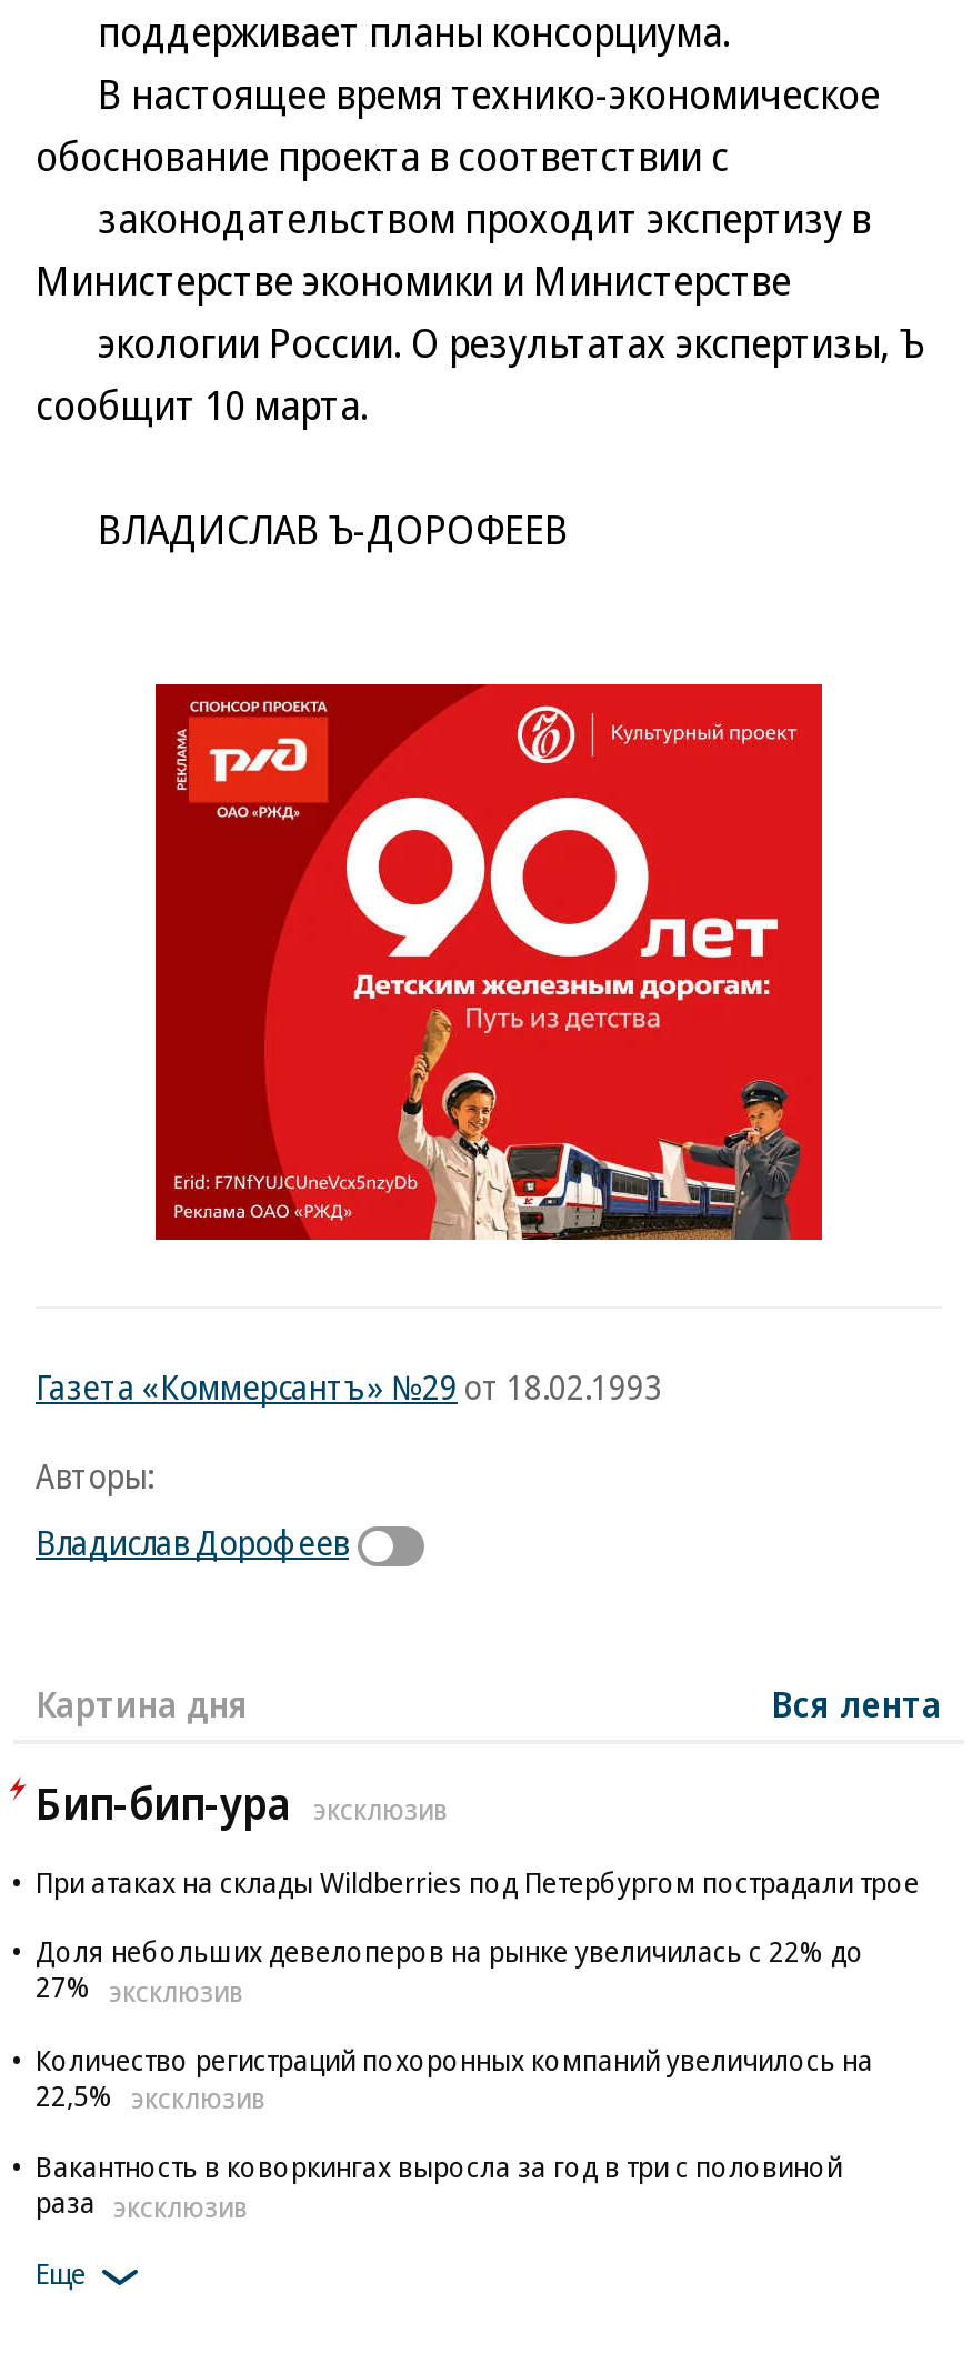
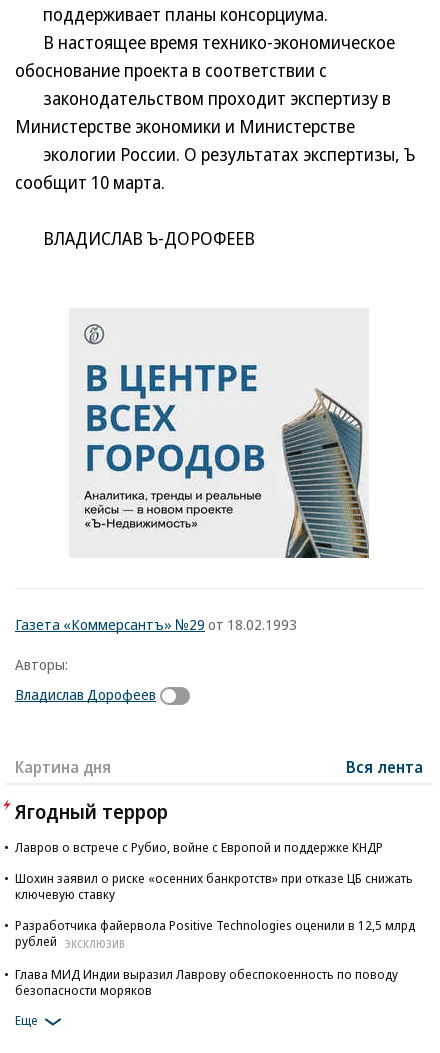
[153,682,824,1242] [image] -> [69,308,370,559] [image]
[36,1773,447,1833] Бип-бип-ура | ЭКСКЛЮЗИВ -> [15,798,168,825] Ягодный террор
[36,1862,920,1902] При атаках на склады Wildberries под Петербургом пострадали трое -> [15,838,383,856] Лавров о встрече с Рубио, войне с Европой и поддержке КНДР
[36,1931,864,2007] Доля небольших девелоперов на рынке увеличилась с 22% до | 27% ЭКСКЛЮЗИВ -> [15,869,413,903] Шохин заявил о риске «осенних банкротств» при отказе ЦБ снижать | ключевую ставку
[36,2039,873,2115] Количество регистраций похоронных компаний увеличилось на | 22,5% ЭКСКЛЮЗИВ -> [15,916,415,950] Разработчика файервола Positive Technologies оценили в 12,5 млрд | рублей ЭКСКЛЮЗИВ
[36,2146,842,2223] Вакантность в коворкингах выросла за год в три с половиной | раза ЭКСКЛЮЗИВ -> [15,964,398,998] Глава МИД Индии выразил Лаврову обеспокоенность по поводу | безопасности моряков

